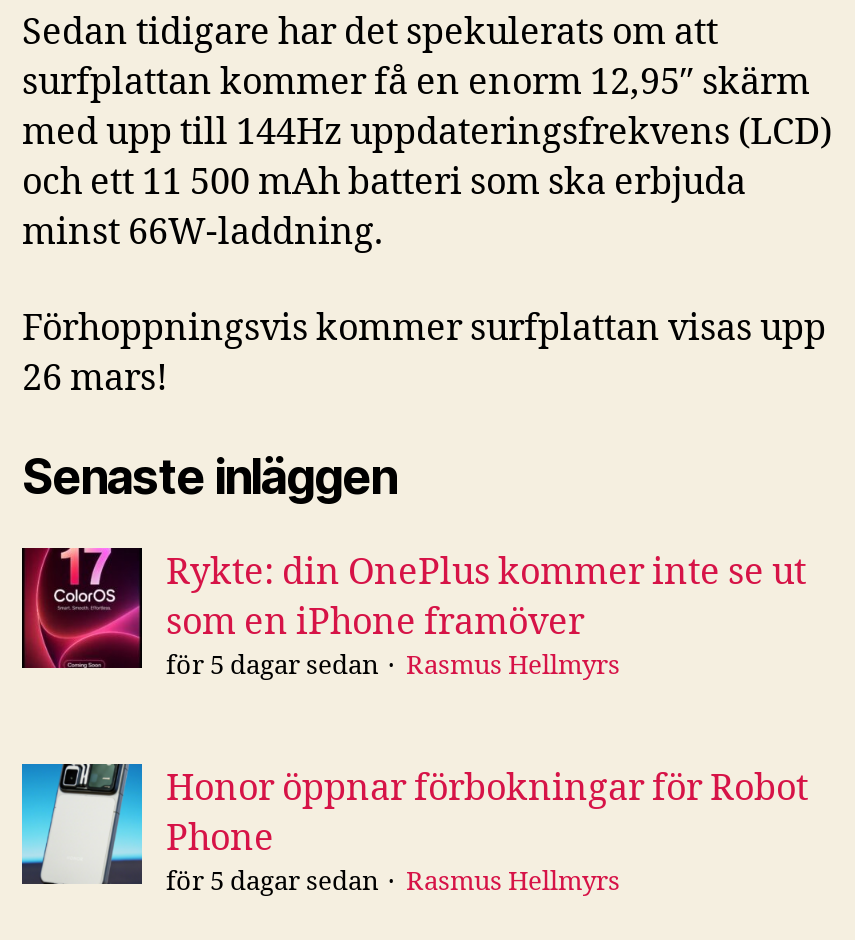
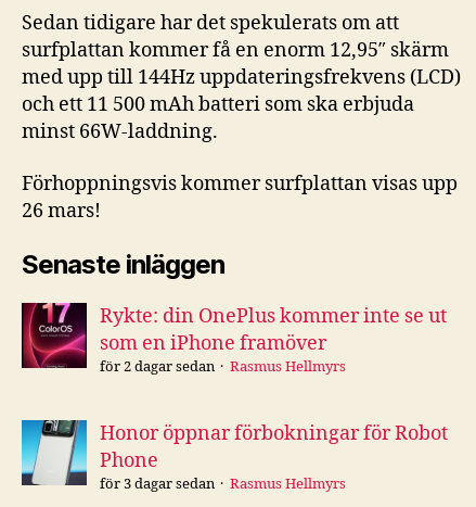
[166,651,378,683] för 5 dagar sedan -> [100,359,215,376] för 2 dagar sedan
[166,867,378,899] för 5 dagar sedan -> [100,476,215,493] för 3 dagar sedan

